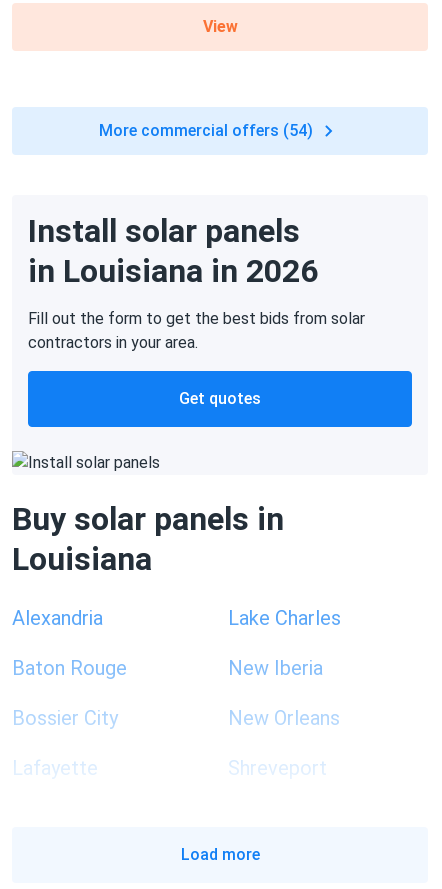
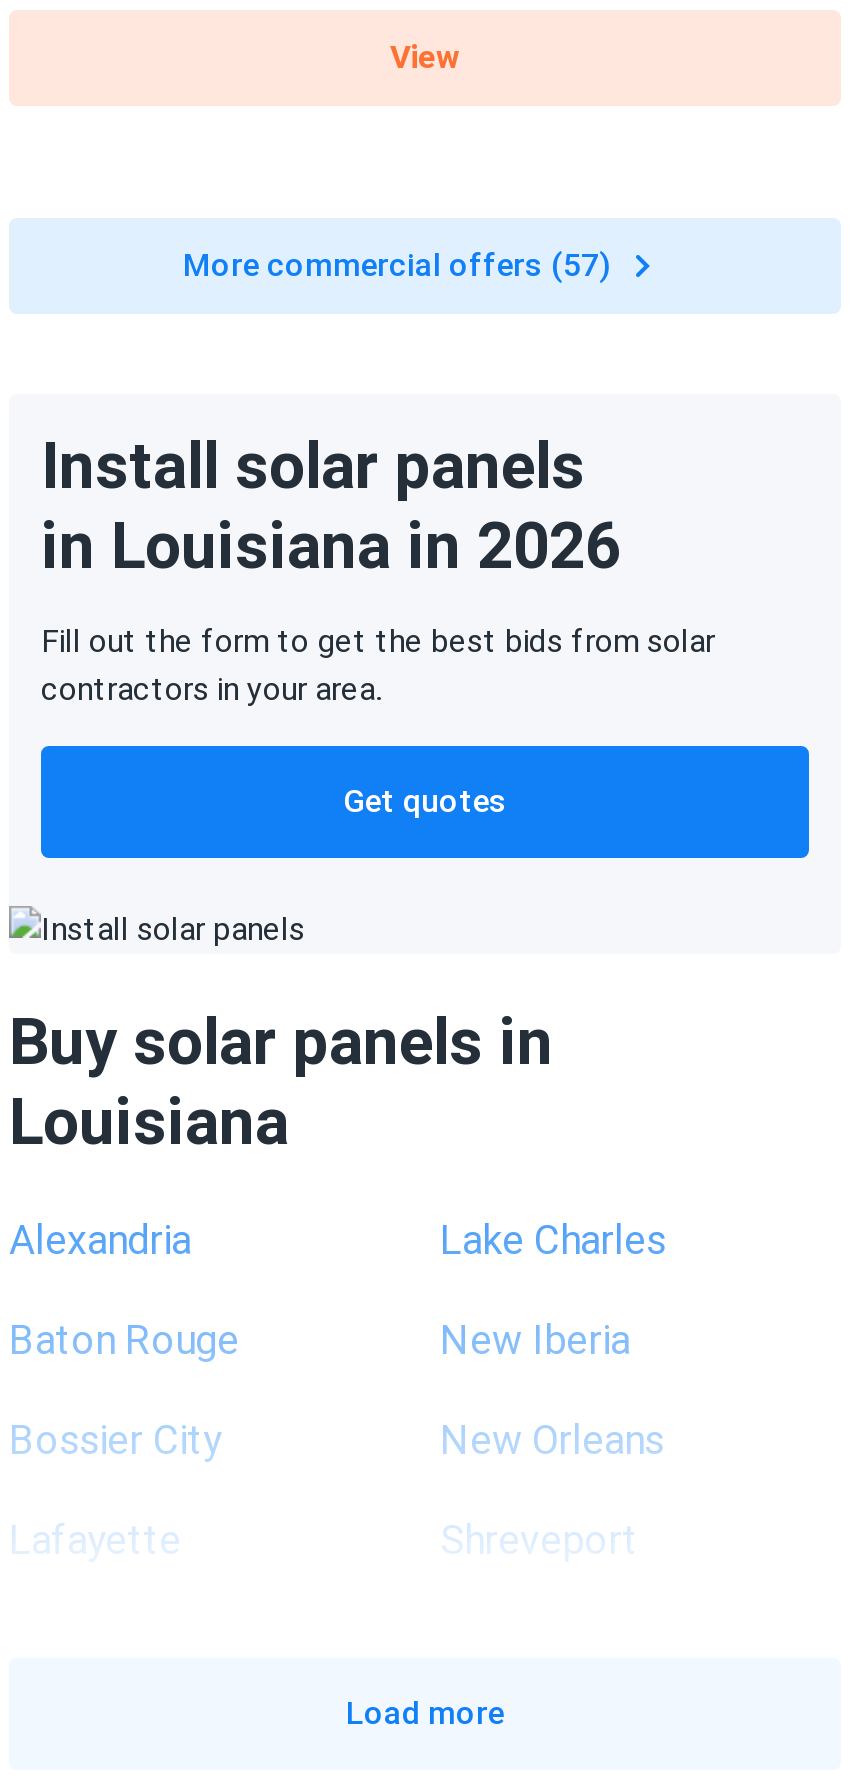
[99,121,313,140] More commercial offers (54) -> [183,246,611,284] More commercial offers (57)

